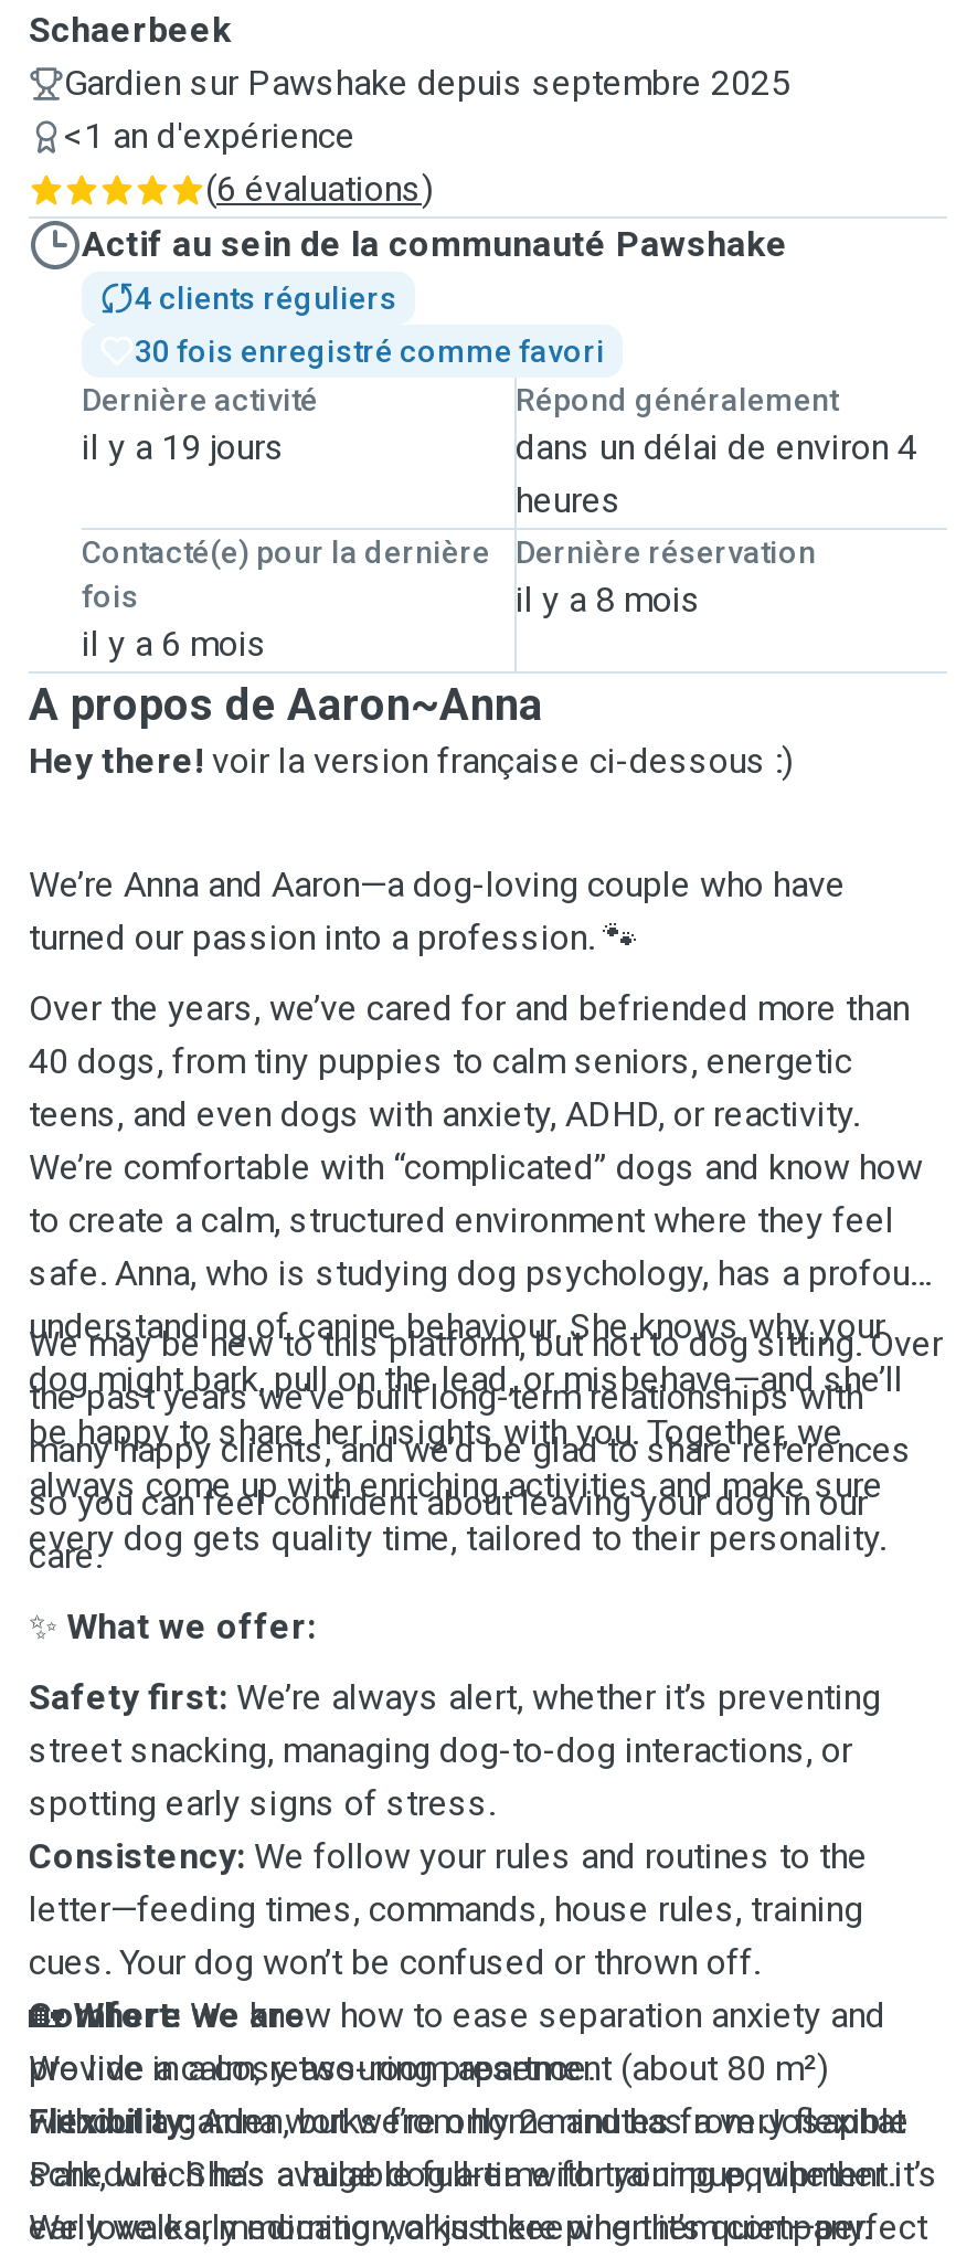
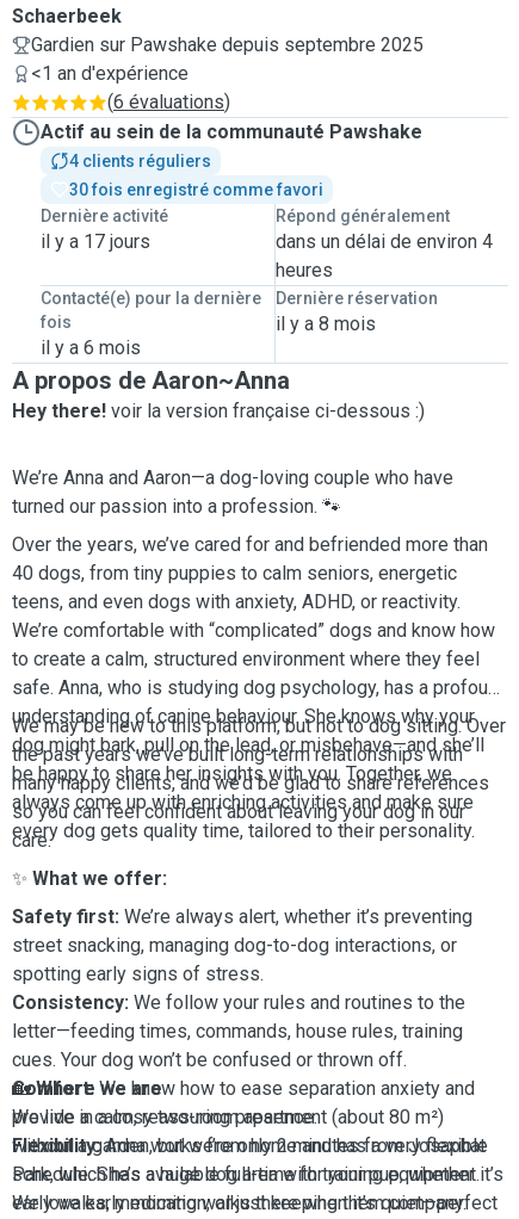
[82,426,285,468] il y a 19 jours -> [41,230,150,253] il y a 17 jours

